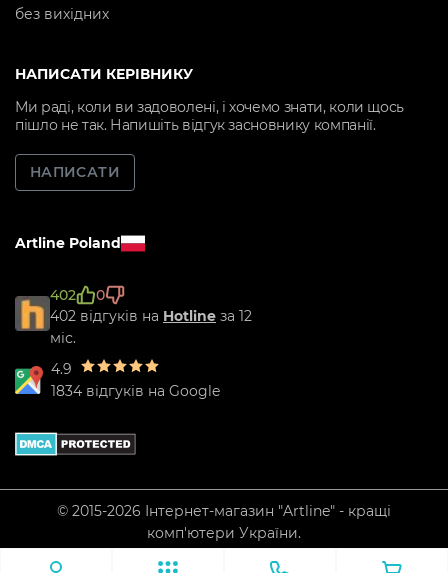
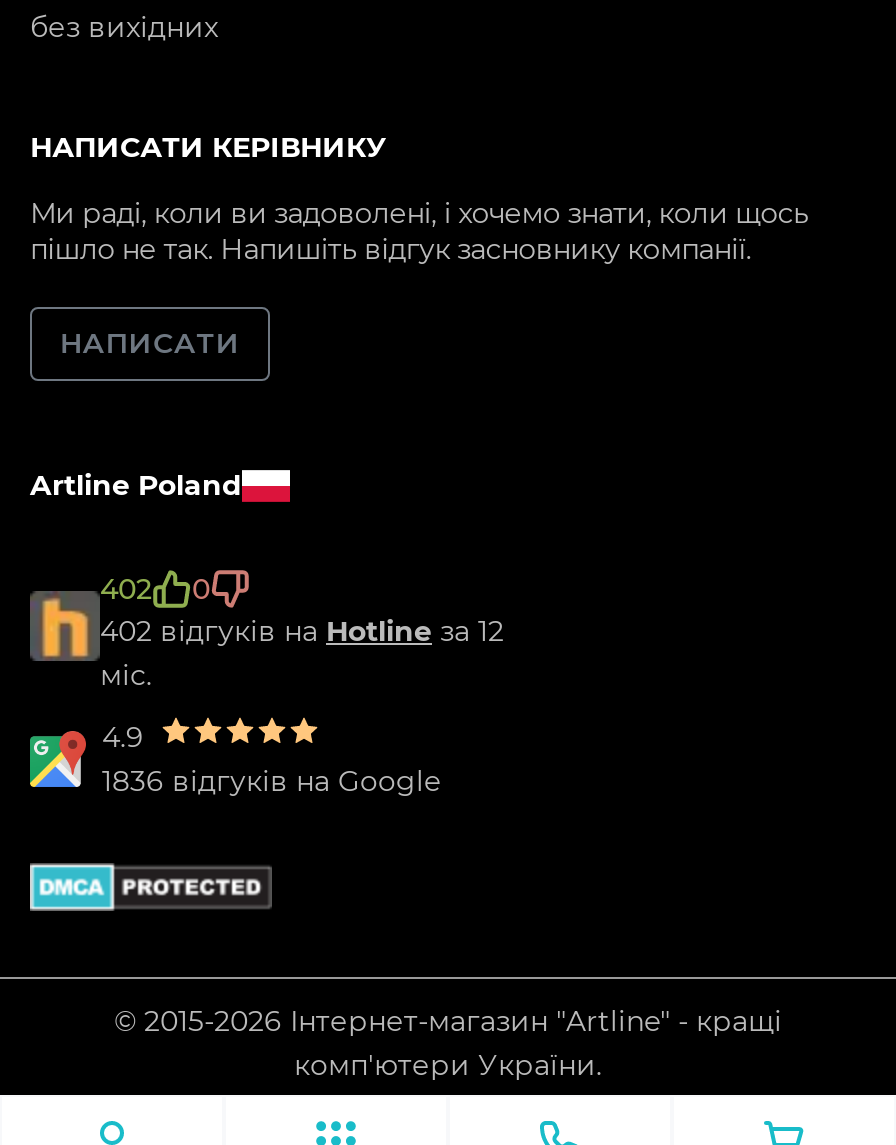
[51,382,220,400] 1834 відгуків на Google -> [102,763,440,799] 1836 відгуків на Google

